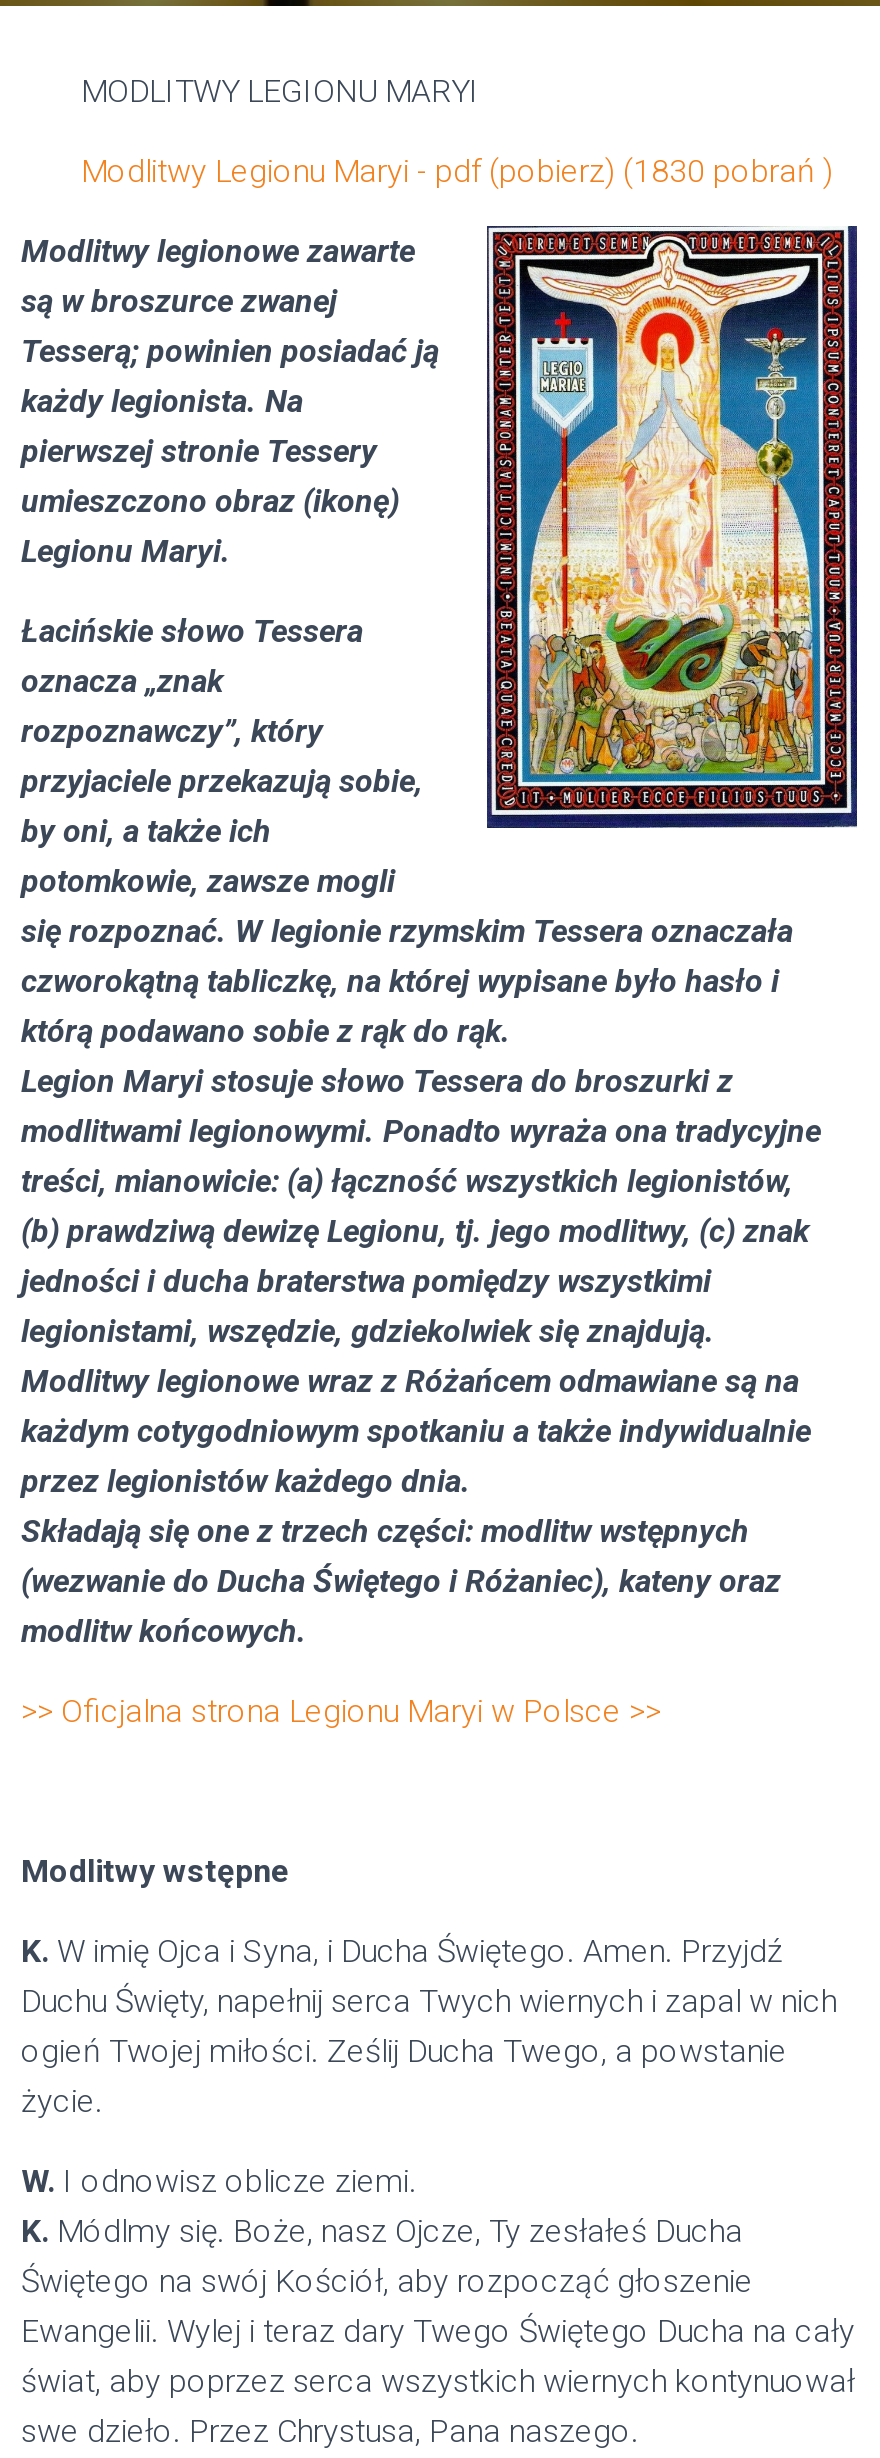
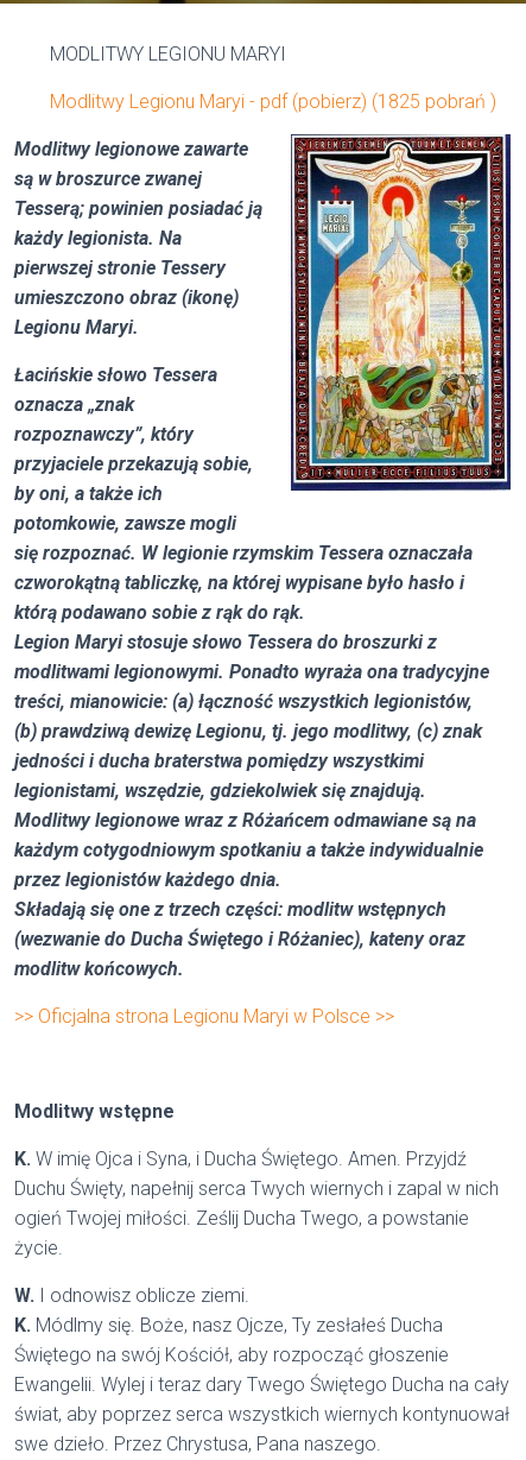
[81,152,833,190] Modlitwy Legionu Maryi - pdf (pobierz) (1830 pobrań ) -> [50,90,496,113] Modlitwy Legionu Maryi - pdf (pobierz) (1825 pobrań )

